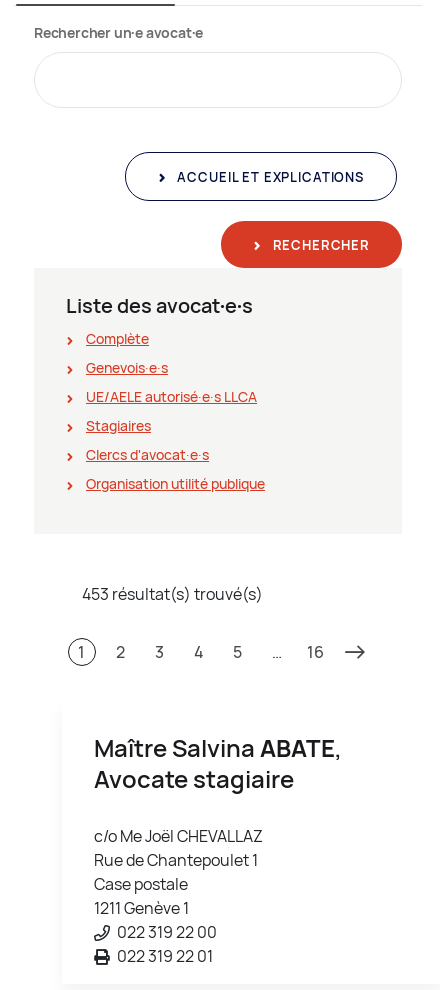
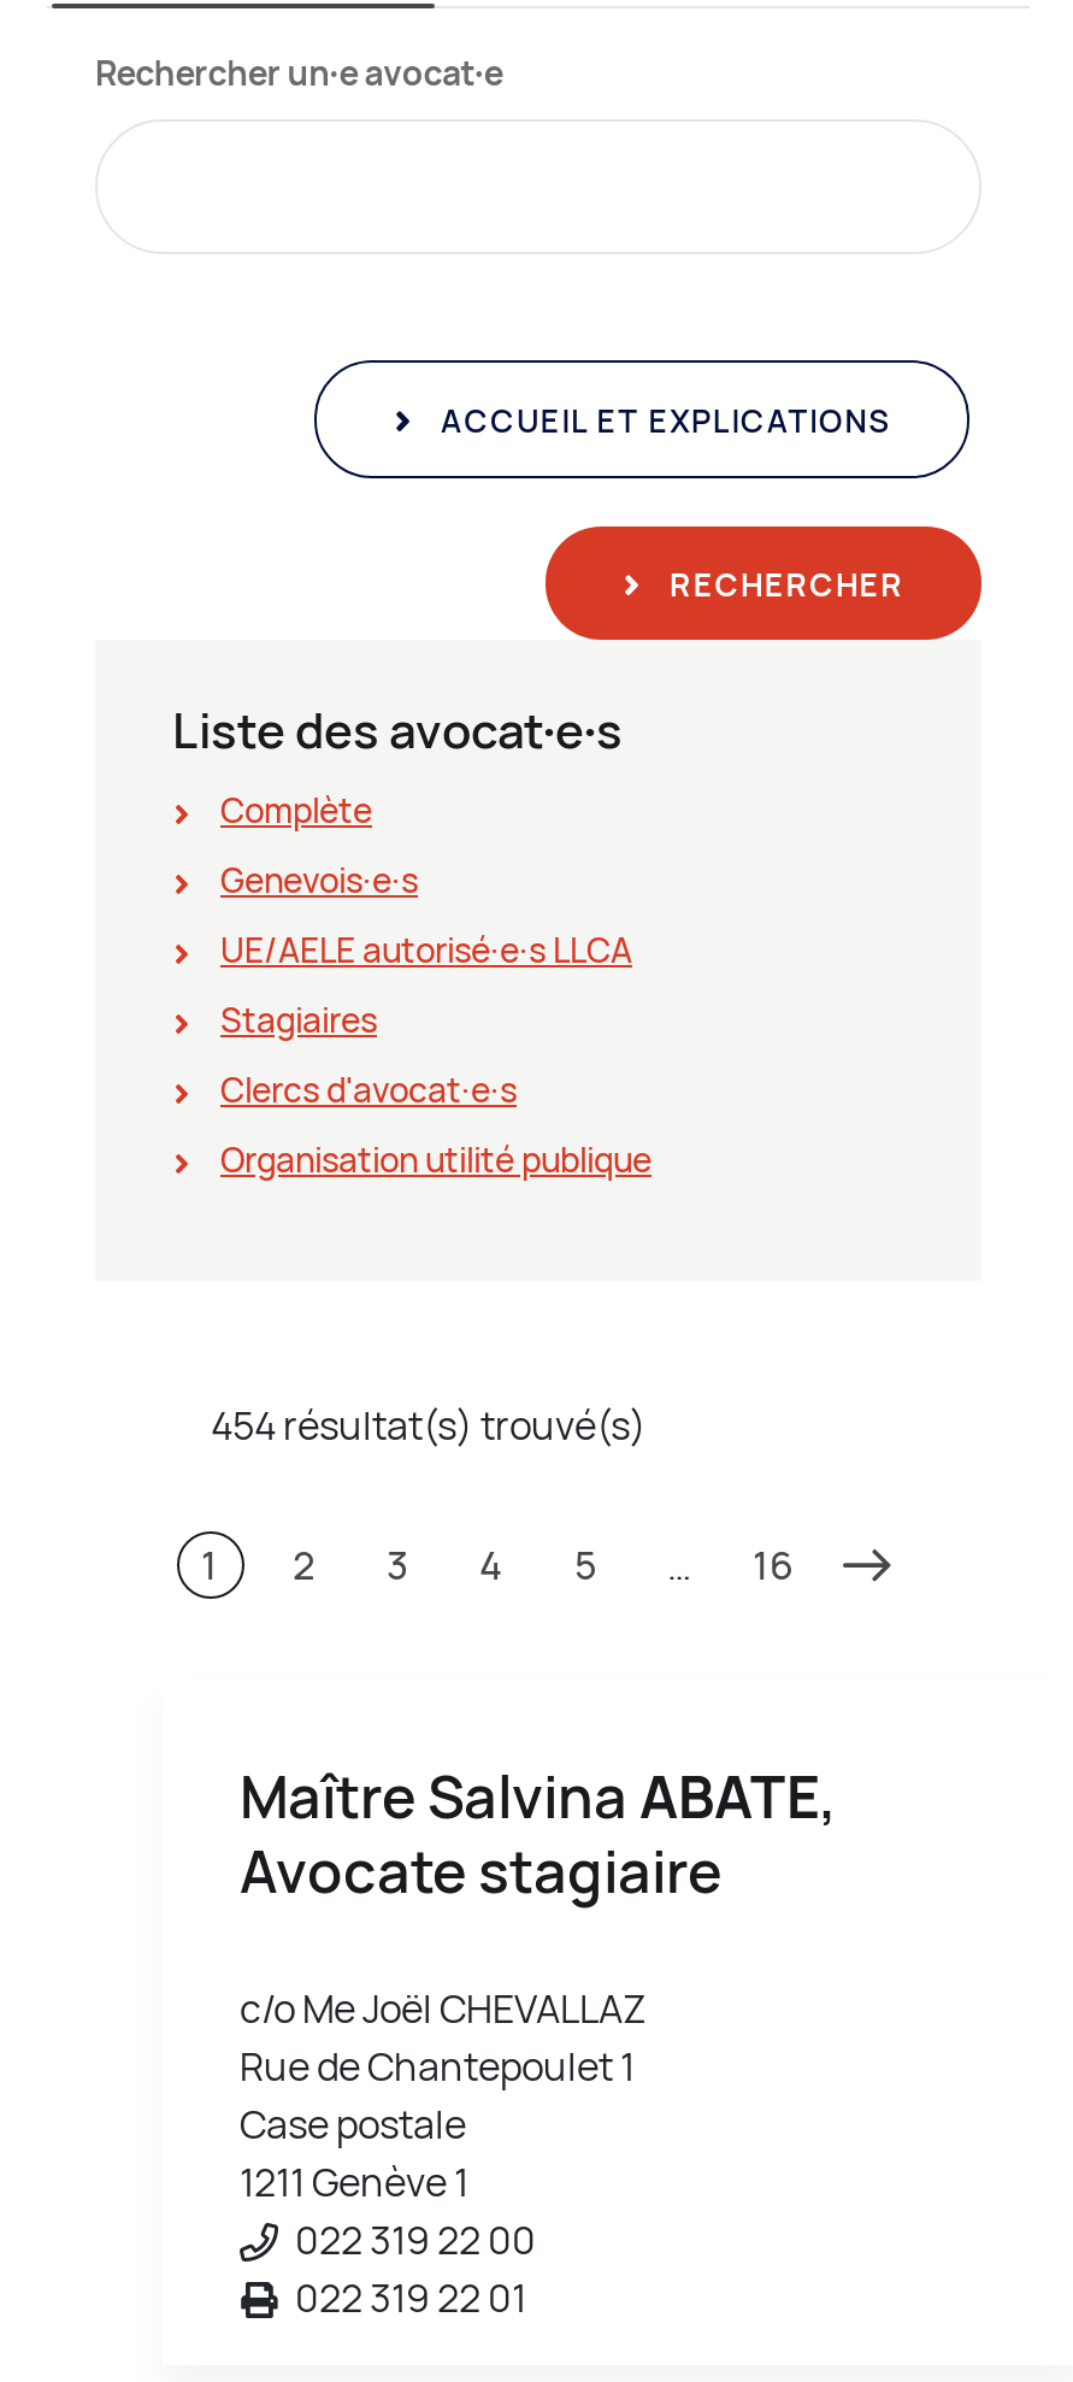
[82,583,263,605] 453 résultat(s) trouvé(s) -> [211,1398,647,1451] 454 résultat(s) trouvé(s)

